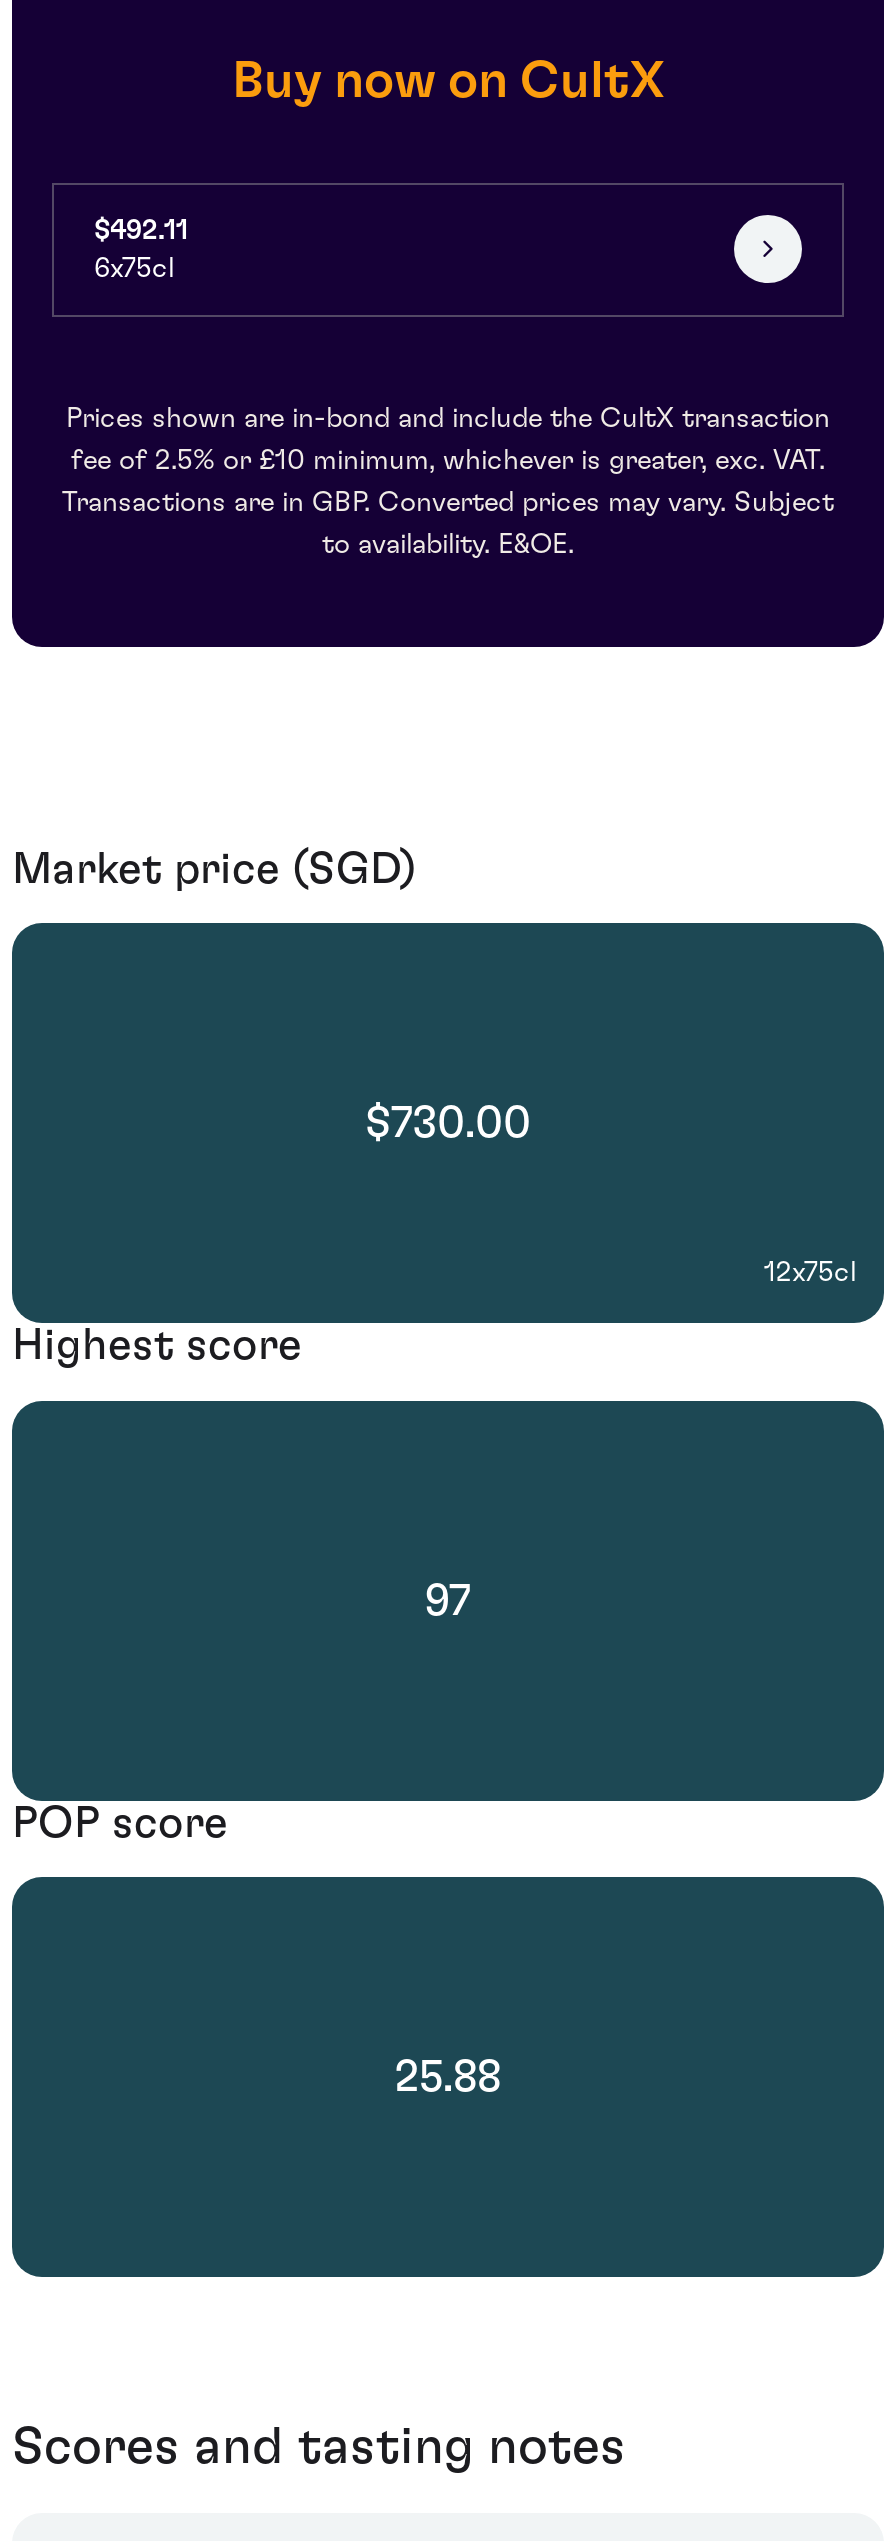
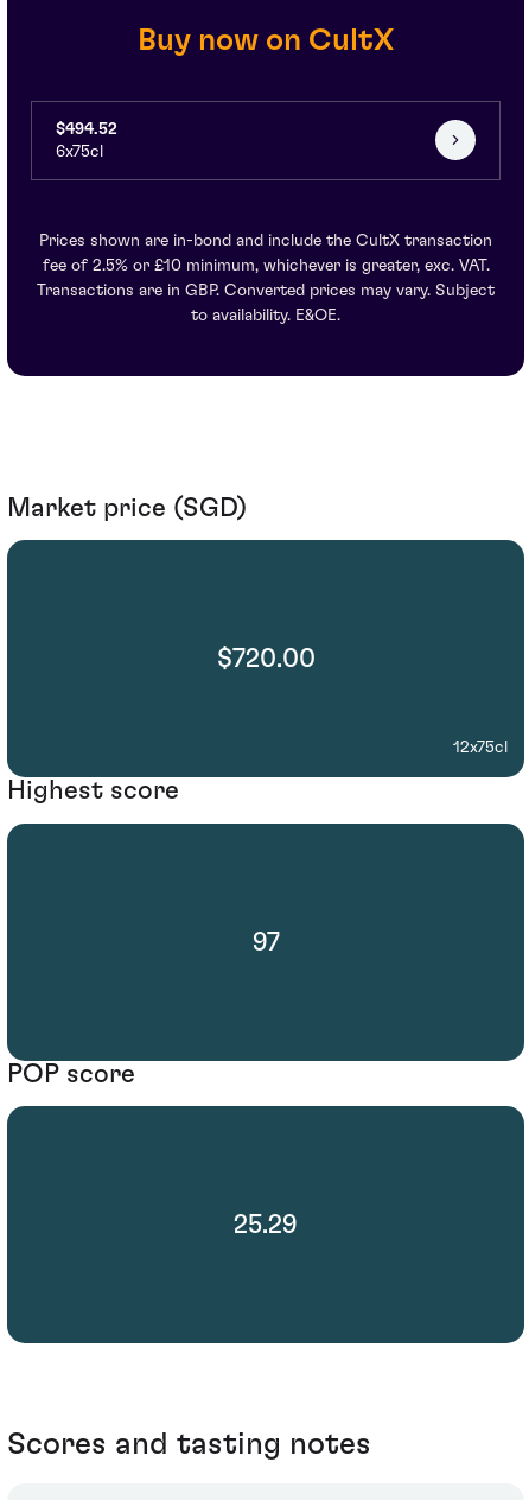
[94,217,188,245] $492.11 -> [56,121,117,138] $494.52
[365,1102,531,1146] $730.00 -> [216,646,315,672] $720.00
[395,2056,501,2100] 25.88 -> [234,1212,298,1238] 25.29

